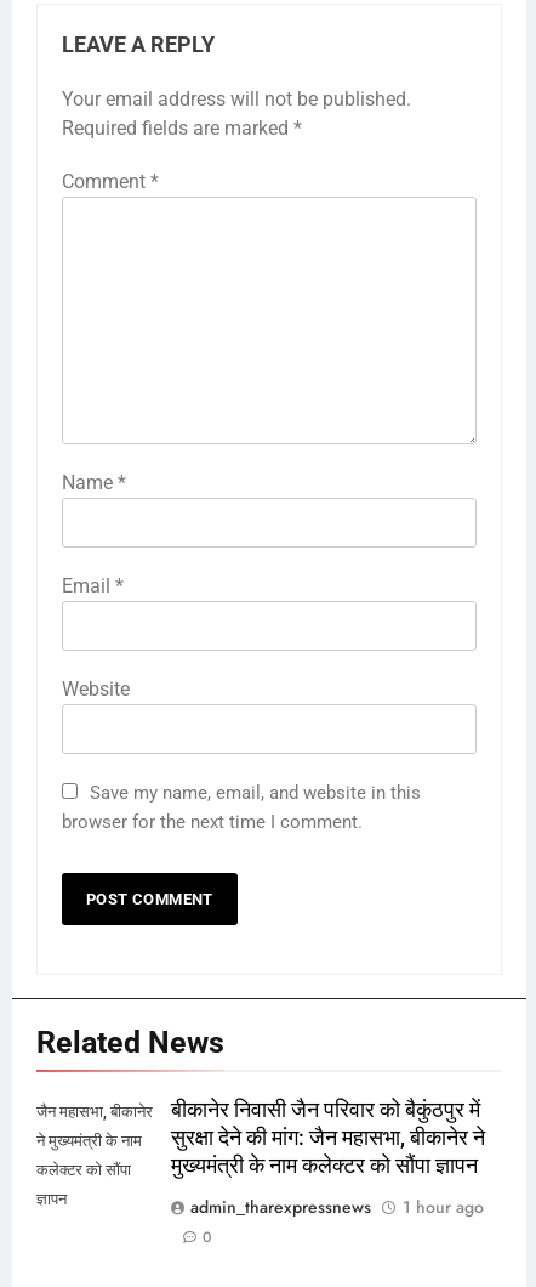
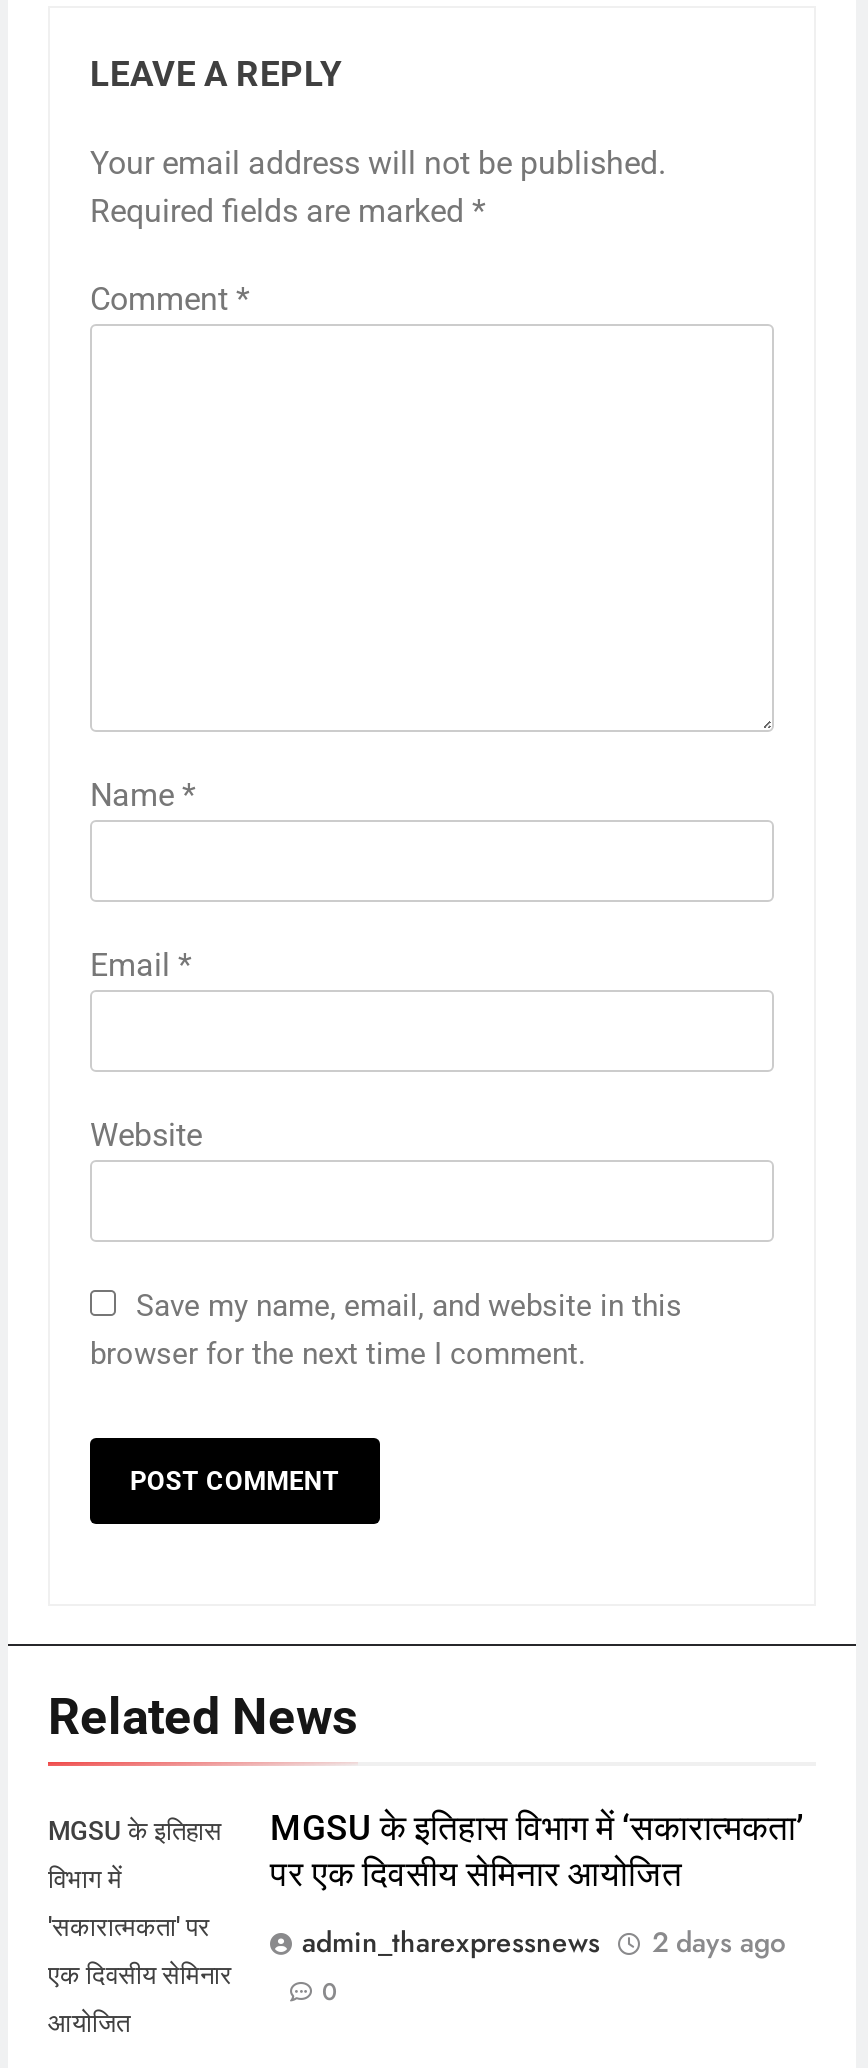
[36,1102,153,1208] जैन महासभा, बीकानेर | ने मुख्यमंत्री के नाम | कलेक्टर को सौंपा | ज्ञापन -> [48,1817,232,2039] MGSU के इतिहास | विभाग में | 'सकारात्मकता' पर | एक दिवसीय सेमिनार | आयोजित
[171,1097,485,1178] बीकानेर निवासी जैन परिवार को बैकुंठपुर में | सुरक्षा देने की मांग: जैन महासभा, बीकानेर ने | मुख्यमंत्री के नाम कलेक्टर को सौंपा ज्ञापन -> [270,1809,804,1895] MGSU के इतिहास विभाग में ‘सकारात्मकता’ | पर एक दिवसीय सेमिनार आयोजित
[190,1195,484,1219] admin_tharexpressnews 1 hour ago -> [302,1923,786,1963] admin_tharexpressnews 2 days ago

